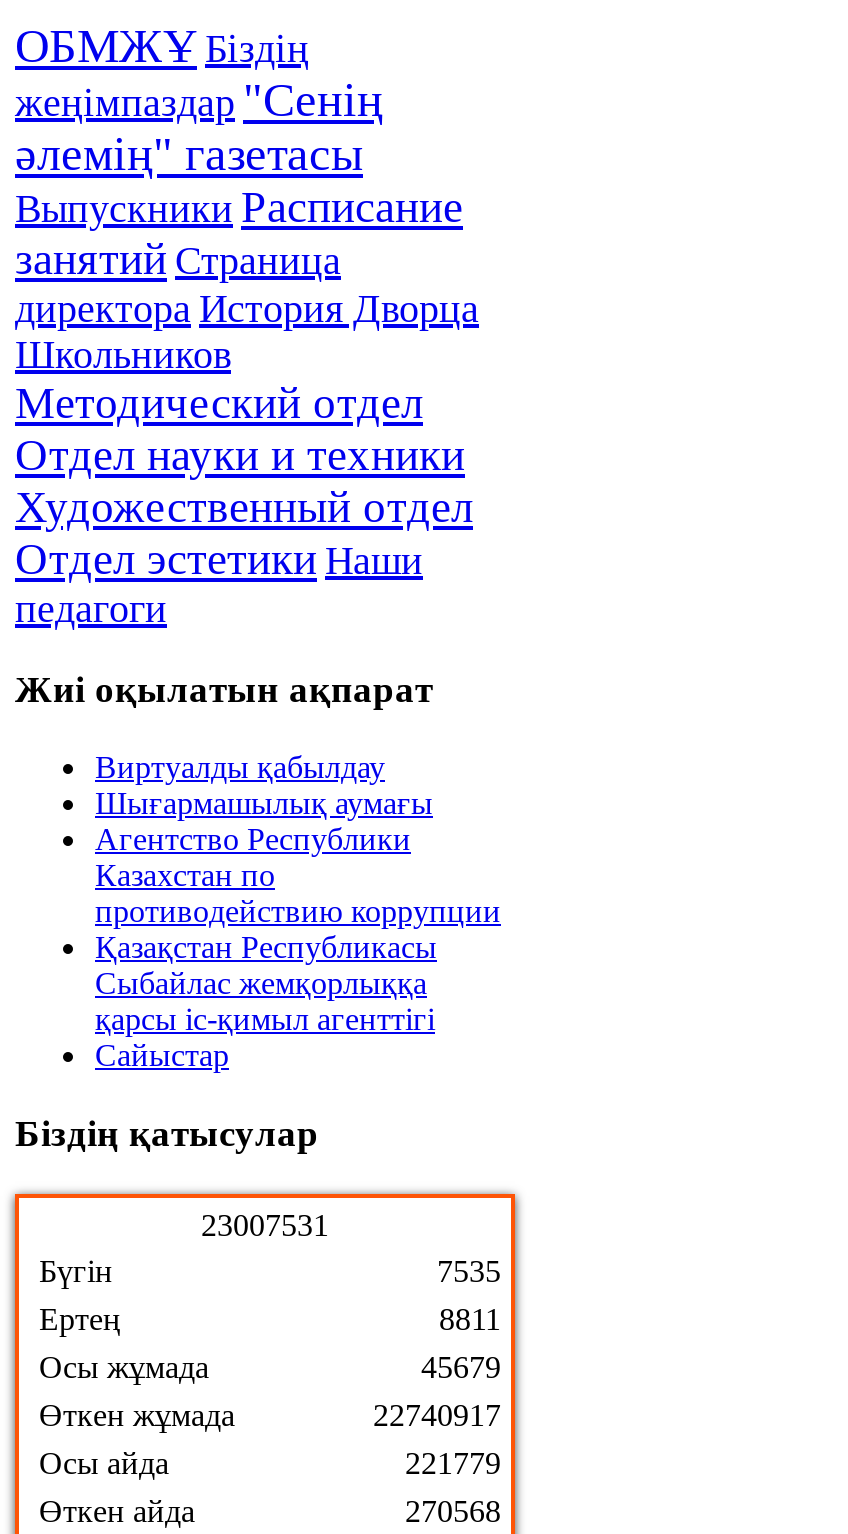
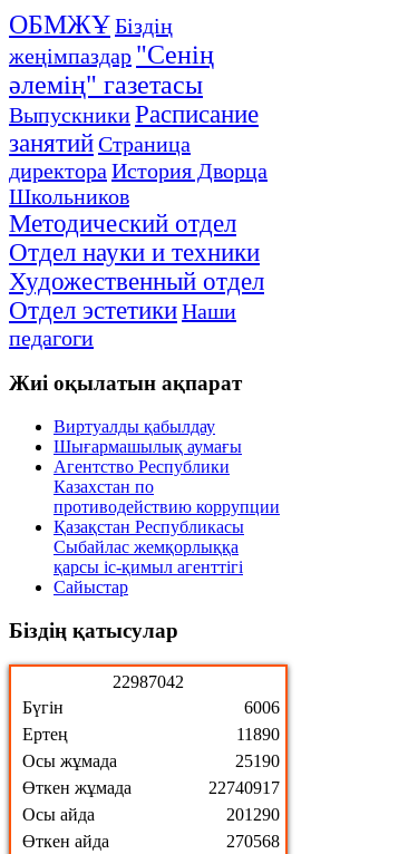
[201,1207,329,1241] 23007531 -> [113,672,184,691] 22987042
[437,1253,501,1287] 7535 -> [244,697,280,716] 6006
[439,1301,501,1335] 8811 -> [236,724,280,743] 11890
[421,1349,501,1383] 45679 -> [235,751,280,770] 25190
[405,1445,501,1479] 221779 -> [226,804,280,823] 201290

